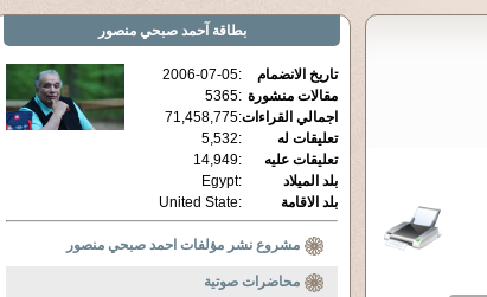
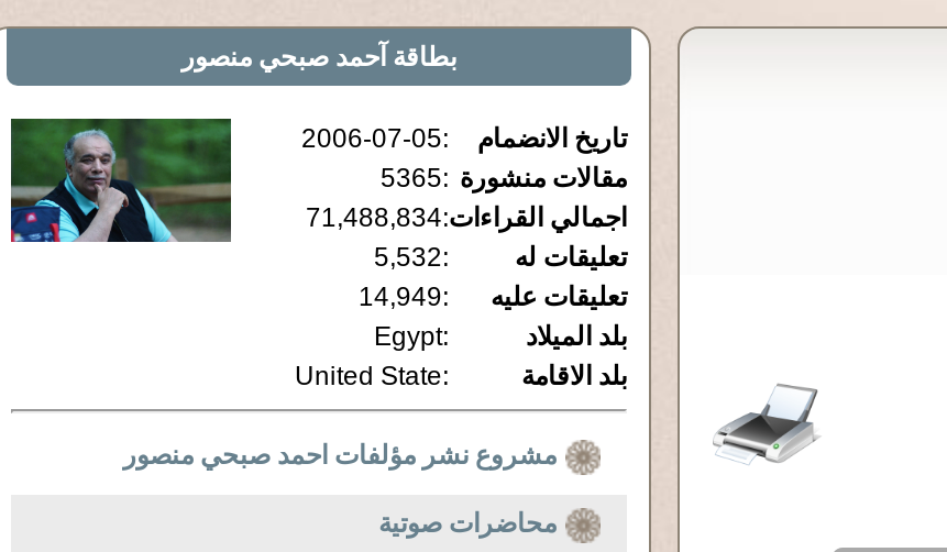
[165,109,338,125] اجمالي القراءات:71,458,775 -> [306,202,627,233] اجمالي القراءات:71,488,834

